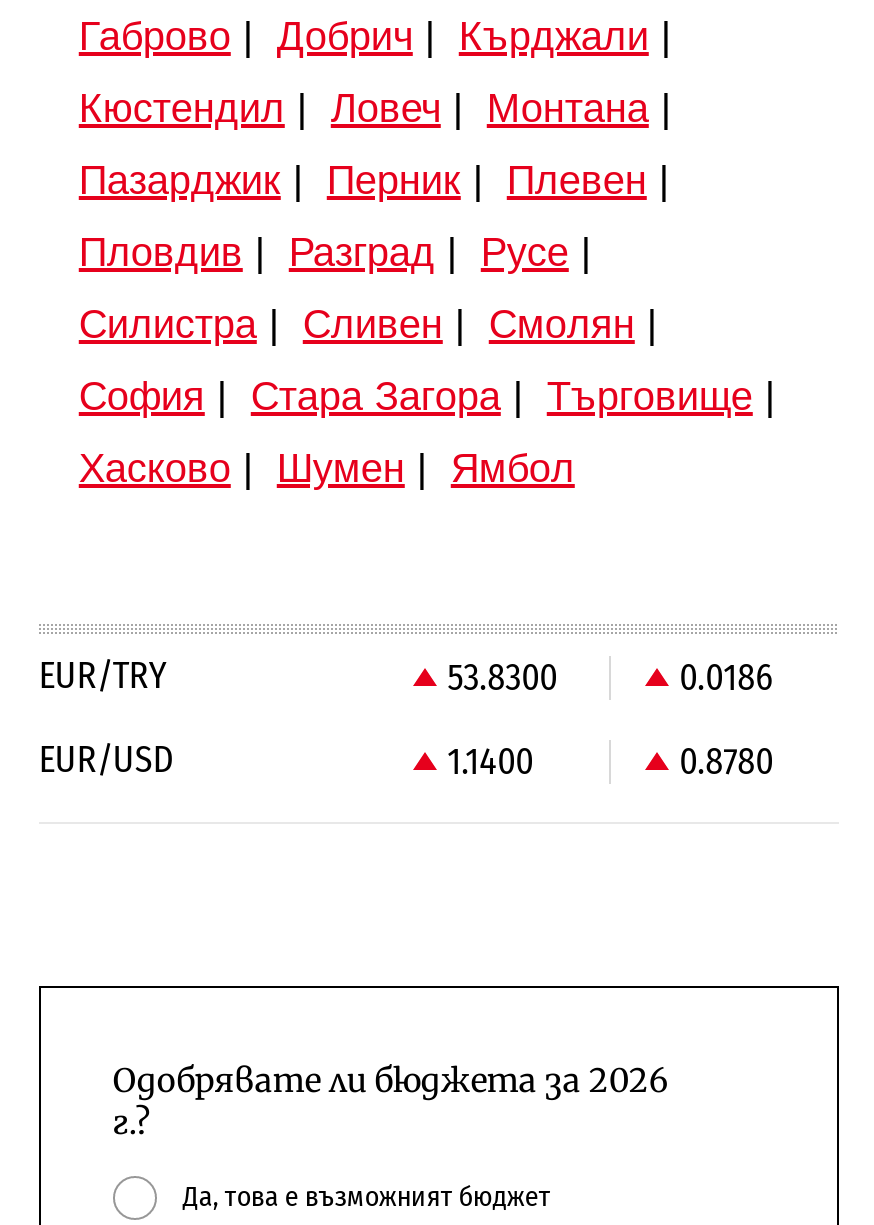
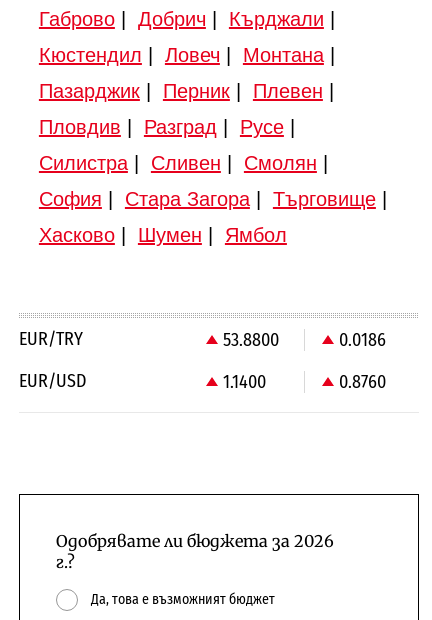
[447,656,557,700] 53.8300 -> [223,329,279,351] 53.8800
[679,740,773,784] 0.8780 -> [339,371,386,393] 0.8760

